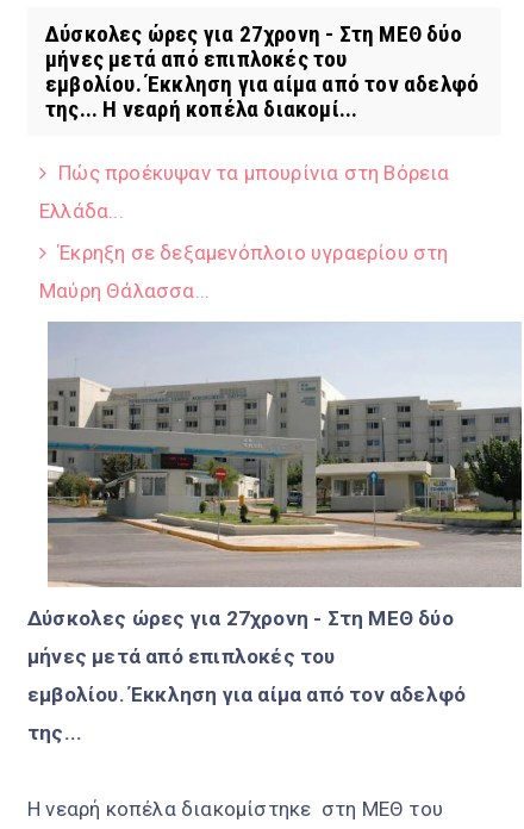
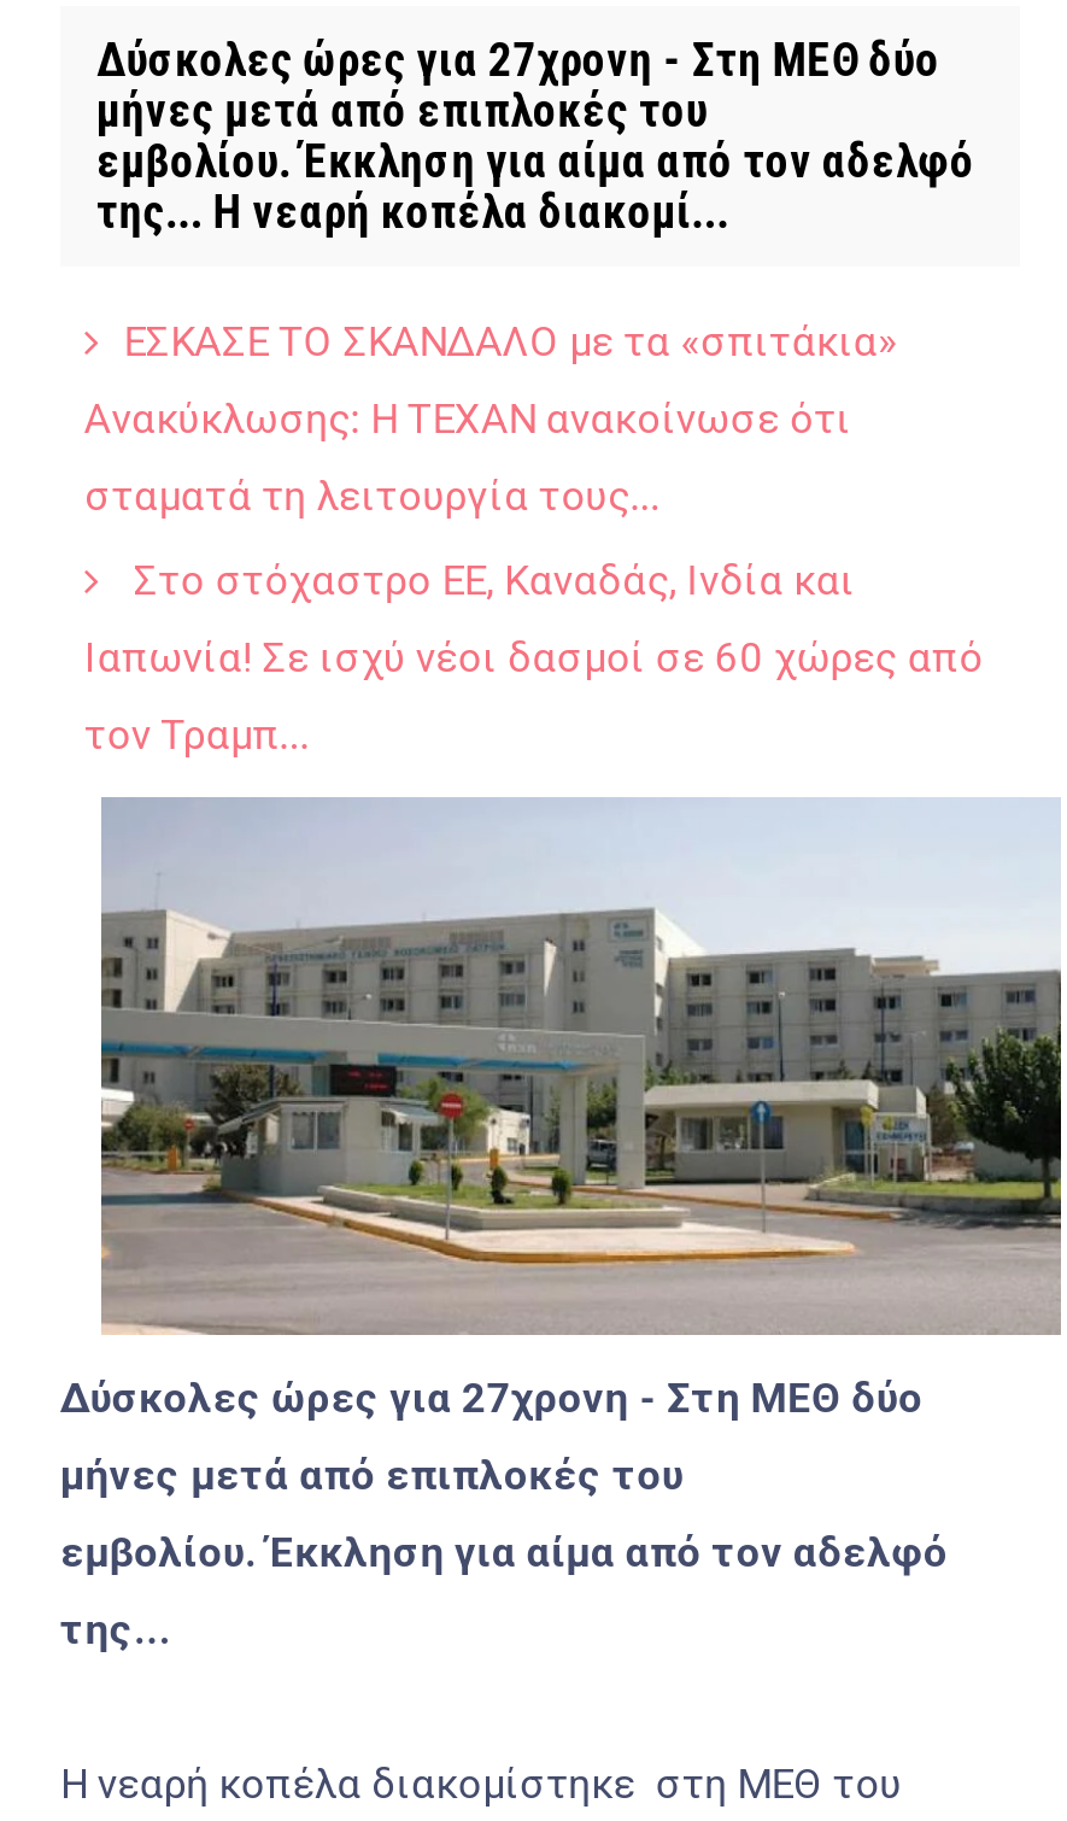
[39,161,450,302] Πώς προέκυψαν τα μπουρίνια στη Βόρεια | Ελλάδα... | Έκρηξη σε δεξαμενόπλοιο υγραερίου στη | Μαύρη Θάλασσα... -> [84,317,983,758] ΕΣΚΑΣΕ ΤΟ ΣΚΑΝΔΑΛΟ με τα «σπιτάκια» | Ανακύκλωσης: Η TEXAN ανακοίνωσε ότι | σταματά τη λειτουργία τους... | Στο στόχαστρο ΕΕ, Καναδάς, Ινδία και | Ιαπωνία! Σε ισχύ νέοι δασμοί σε 60 χώρες από | τον Τραμπ...

